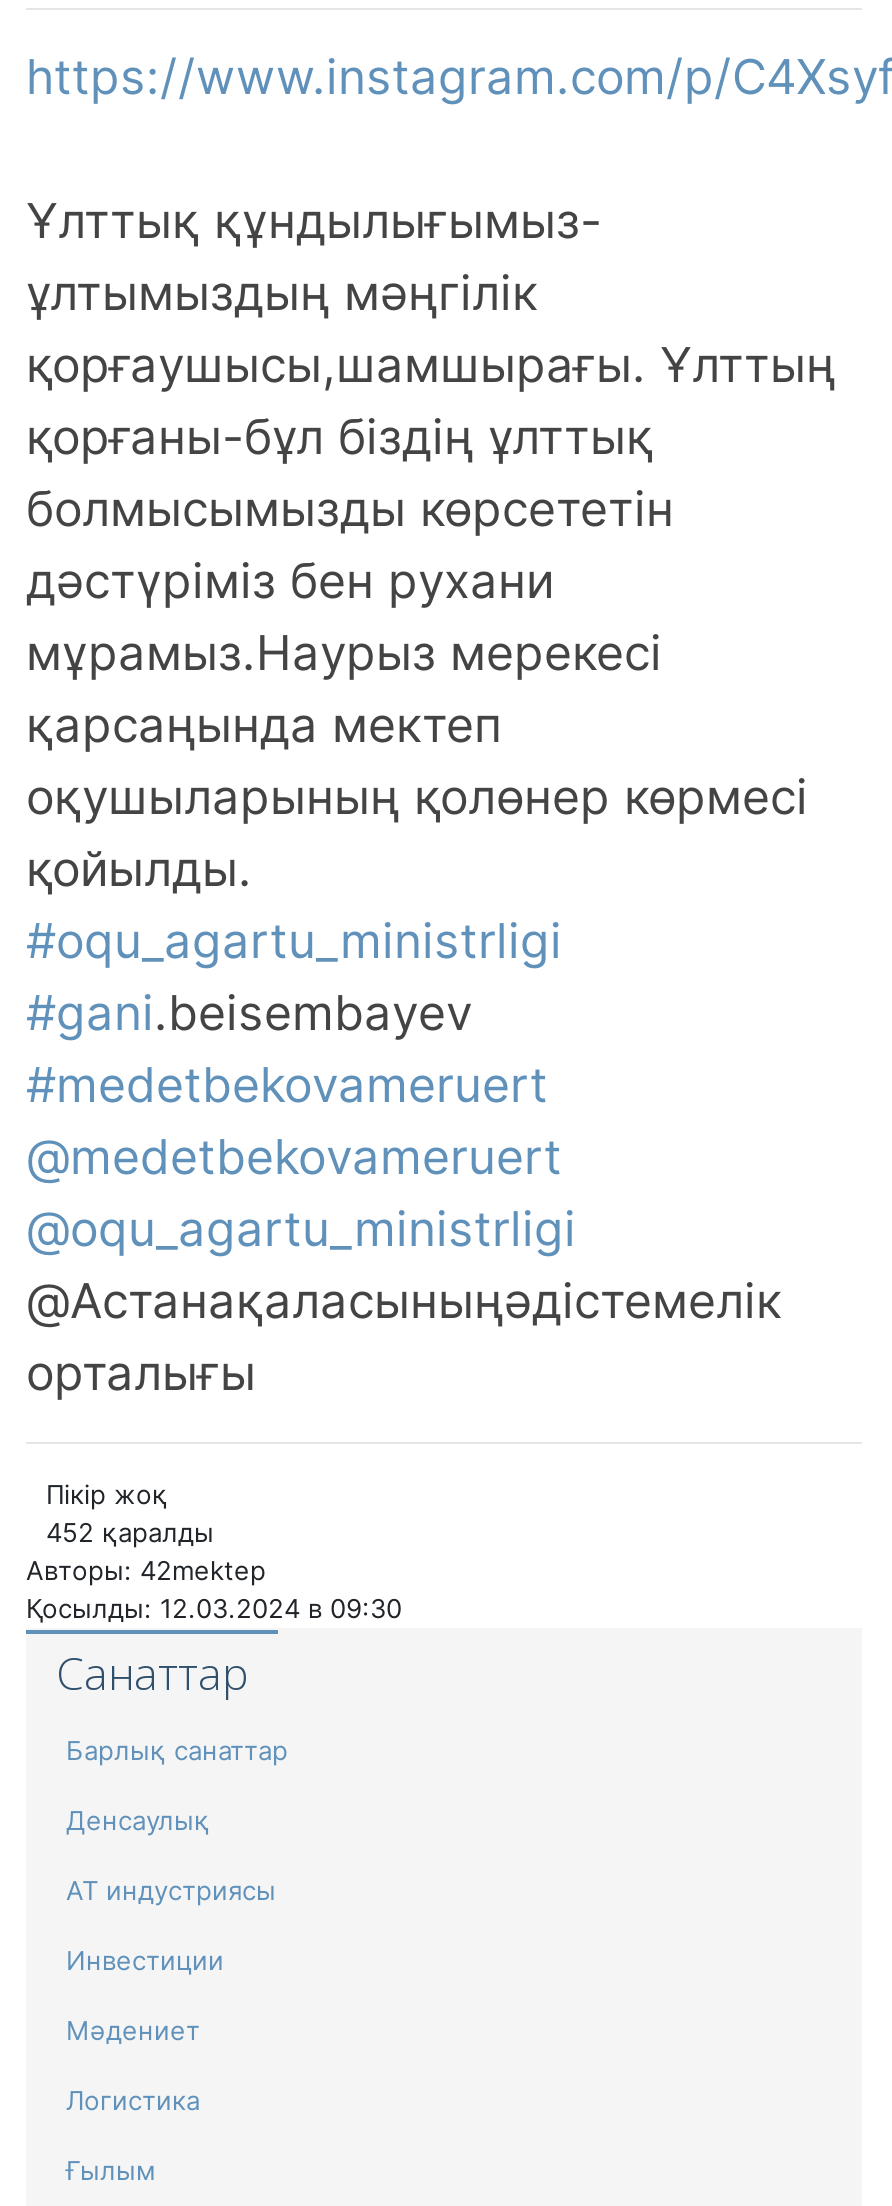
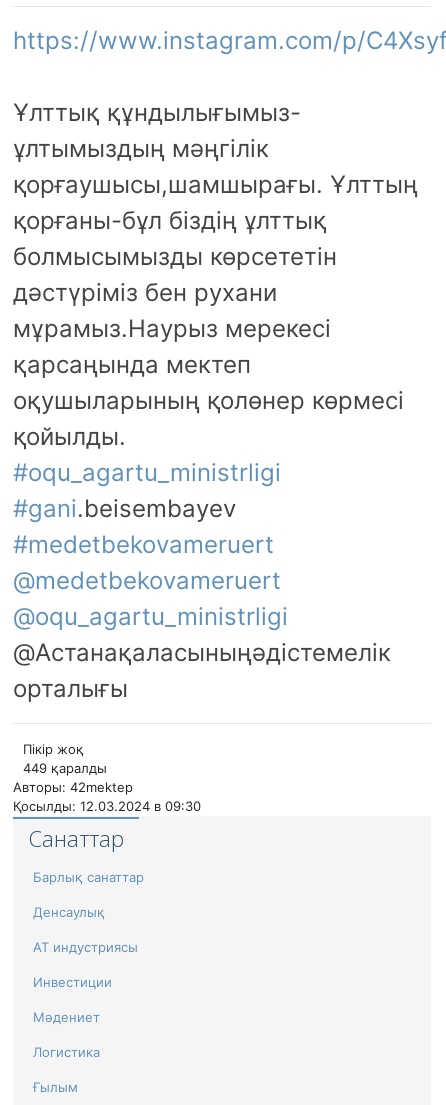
[46,1517,214,1549] 452 қаралды -> [23,760,107,776] 449 қаралды

